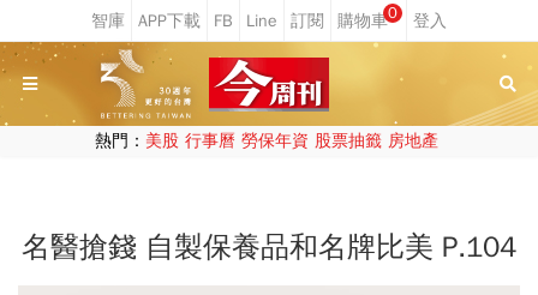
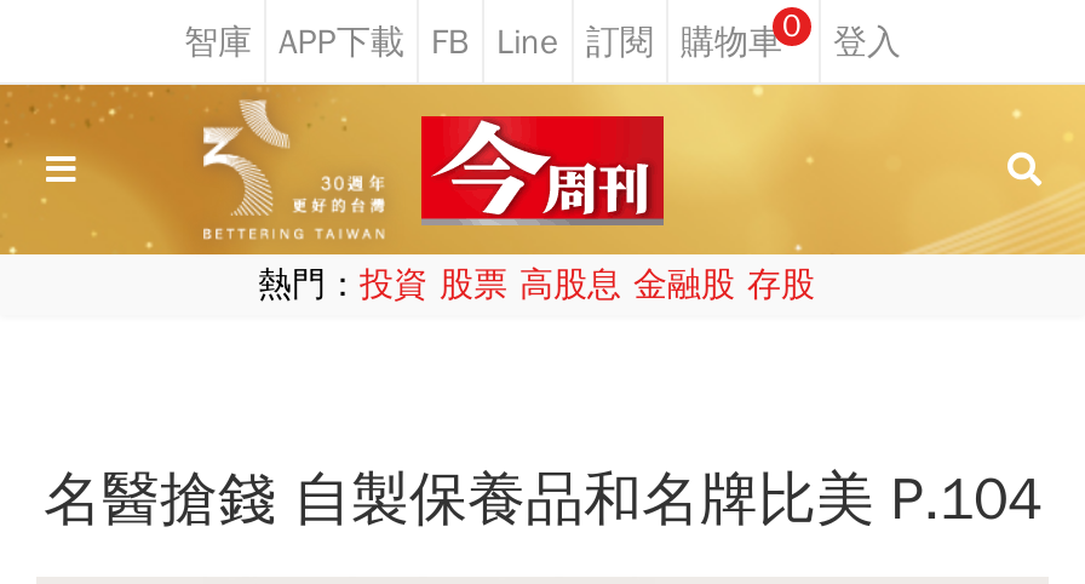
[94,131,438,151] 熱門：美股 行事曆 勞保年資 股票抽籤 房地產 -> [258,264,815,305] 熱門：投資 股票 高股息 金融股 存股

